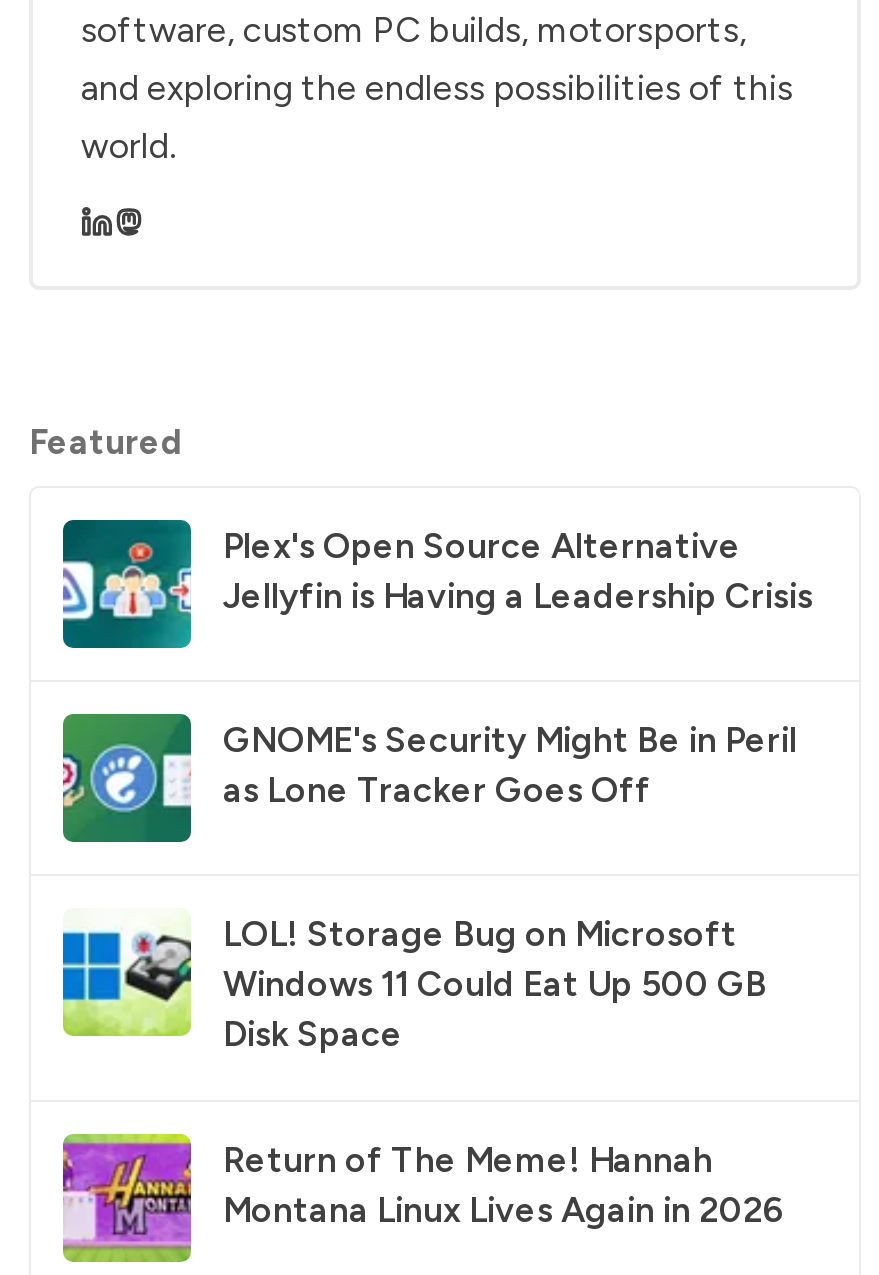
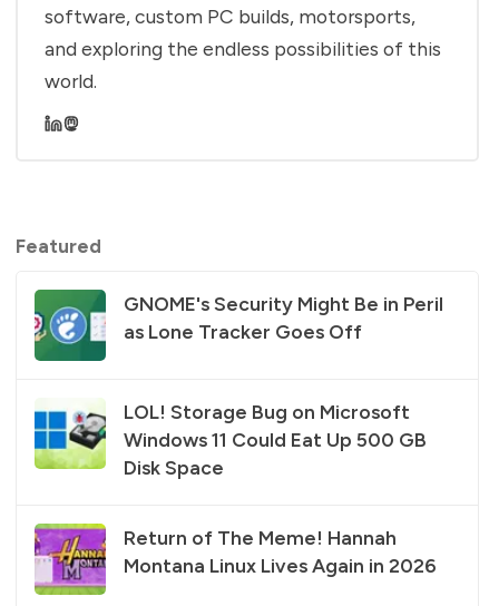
[61,520,813,648] [image] | Plex's Open Source Alternative | Jellyfin is Having a Leadership Crisis -> none

